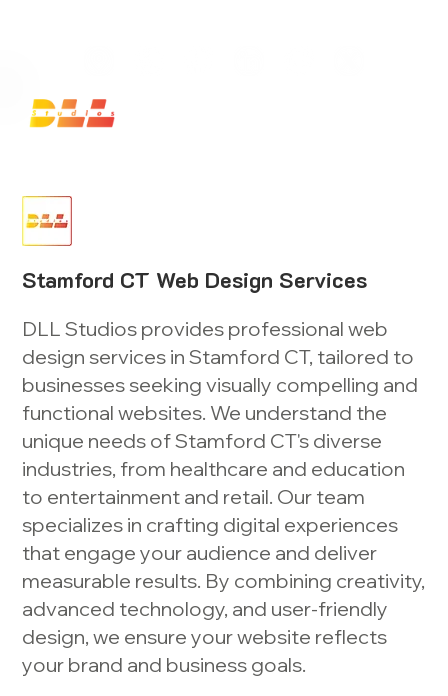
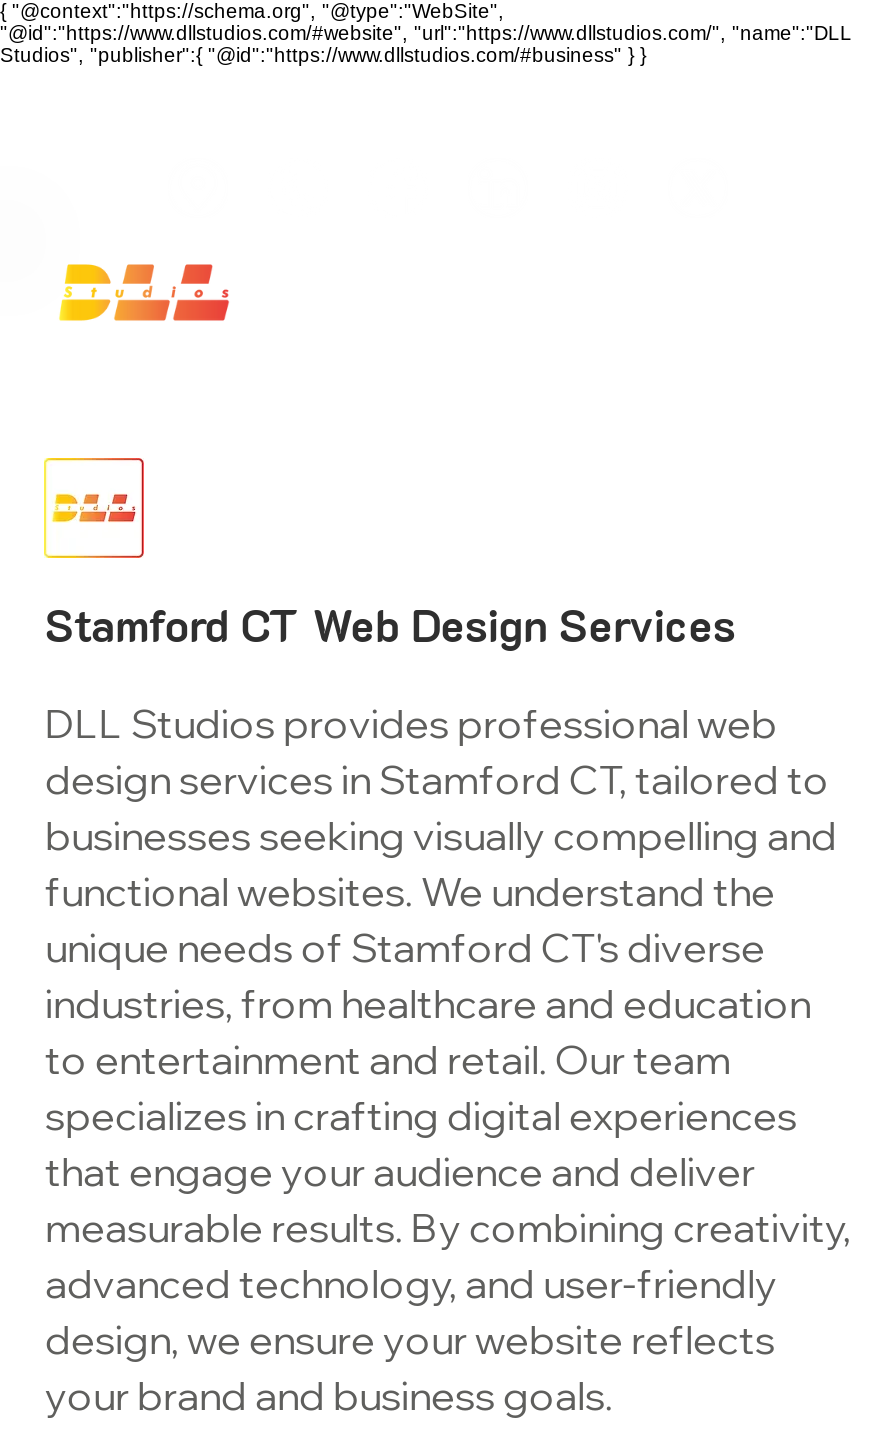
none -> [0,0,852,66] { "@context":"https://schema.org", "@type":"WebSite", | "@id":"https://www.dllstudios.com/#website", "url":"https://www.dllstudios.com/", "name":"DLL | Studios", "publisher":{ "@id":"https://www.dllstudios.com/#business" } }

